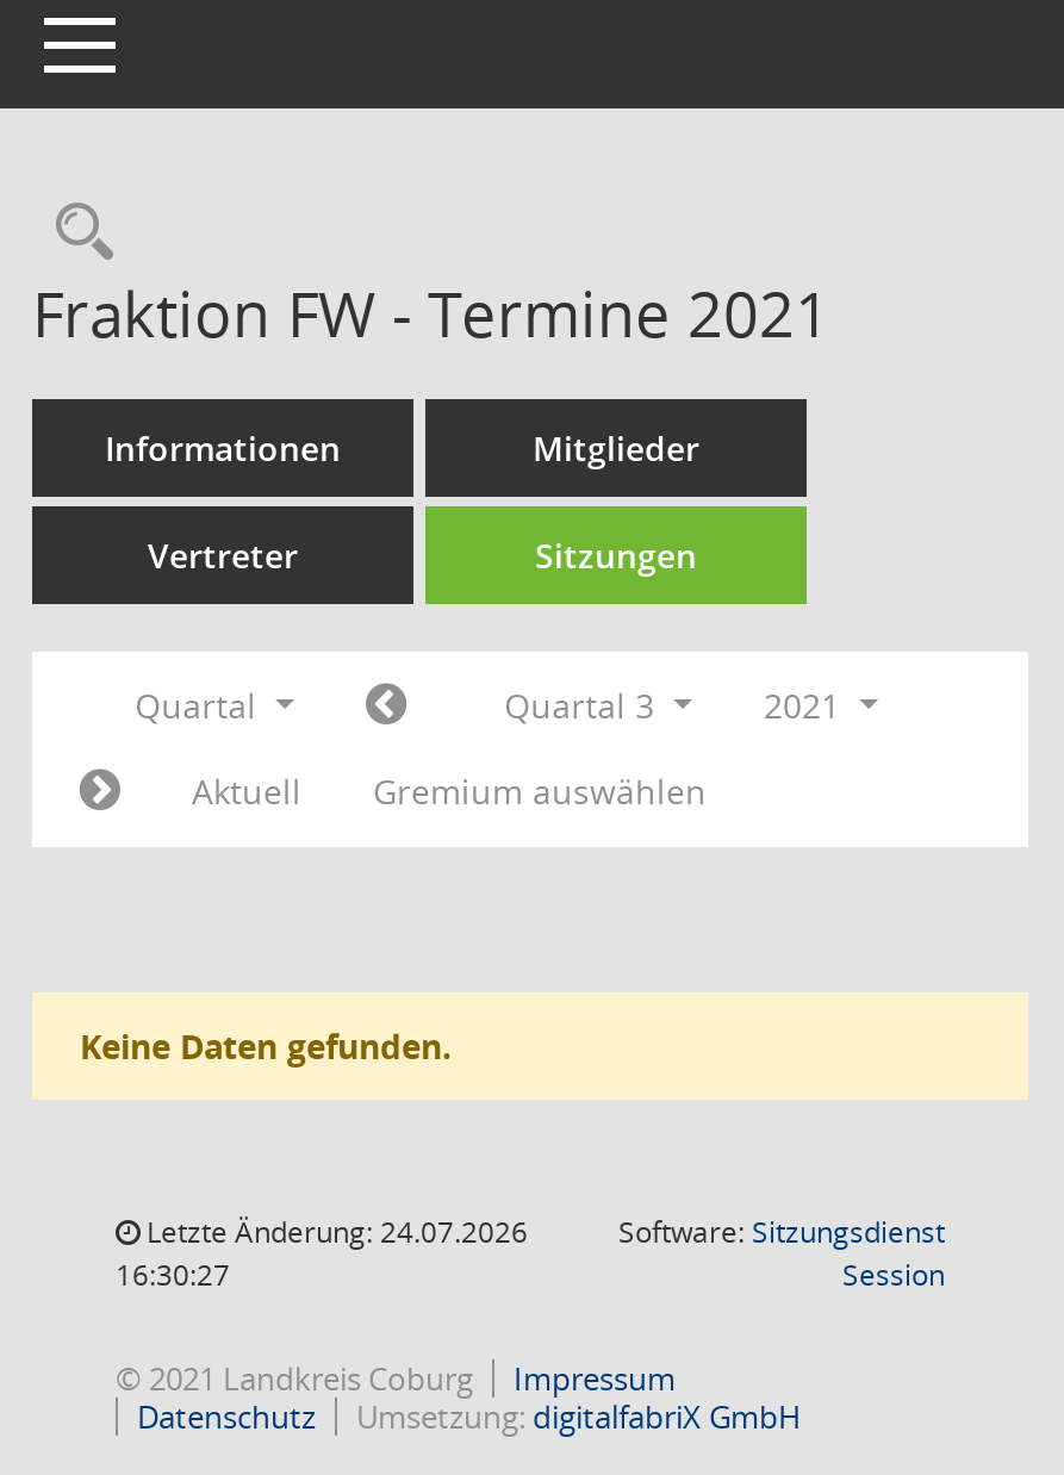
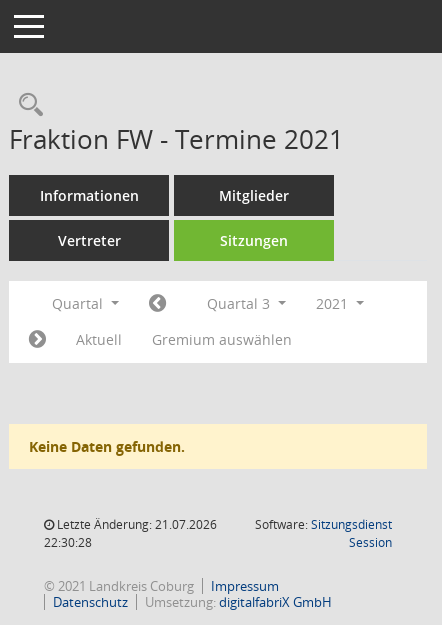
[139,1212,528,1252] Letzte Änderung: 24.07.2026 -> [54,516,217,533] Letzte Änderung: 21.07.2026
[116,1255,230,1295] 16:30:27 -> [44,534,92,551] 22:30:28

